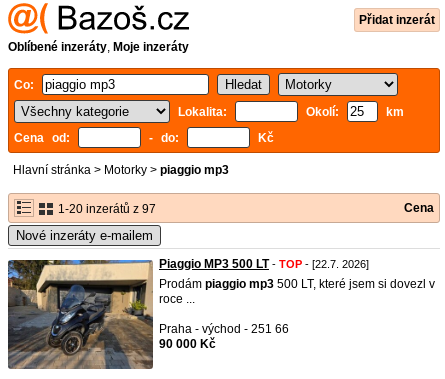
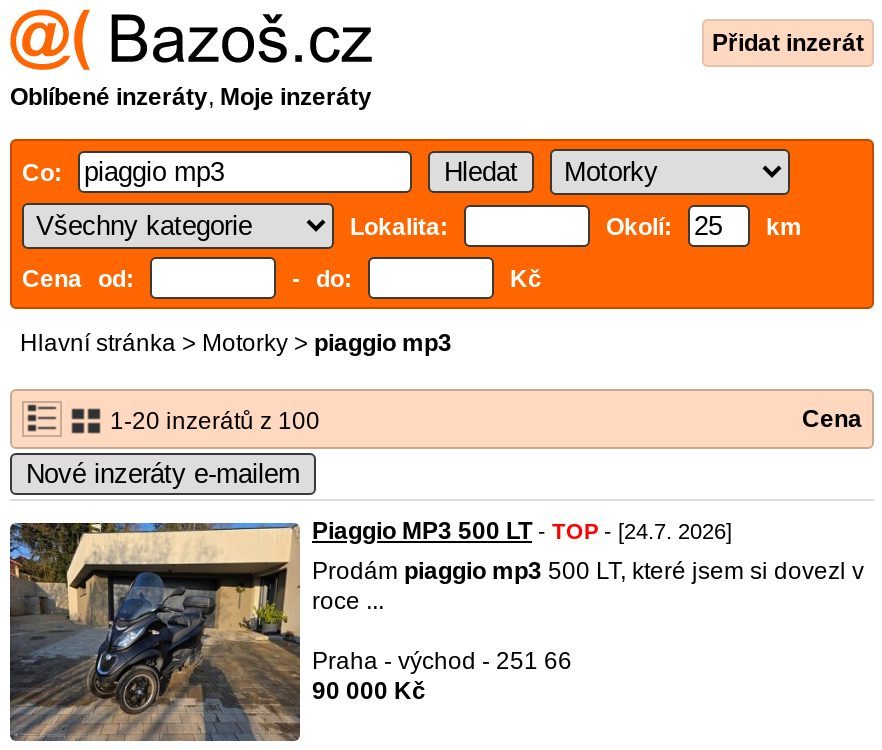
[55,202,156,216] 1-20 inzerátů z 97 -> [104,407,320,435] 1-20 inzerátů z 100
[159,257,369,271] Piaggio MP3 500 LT - TOP - [22.7. 2026] -> [312,517,732,545] Piaggio MP3 500 LT - TOP - [24.7. 2026]

